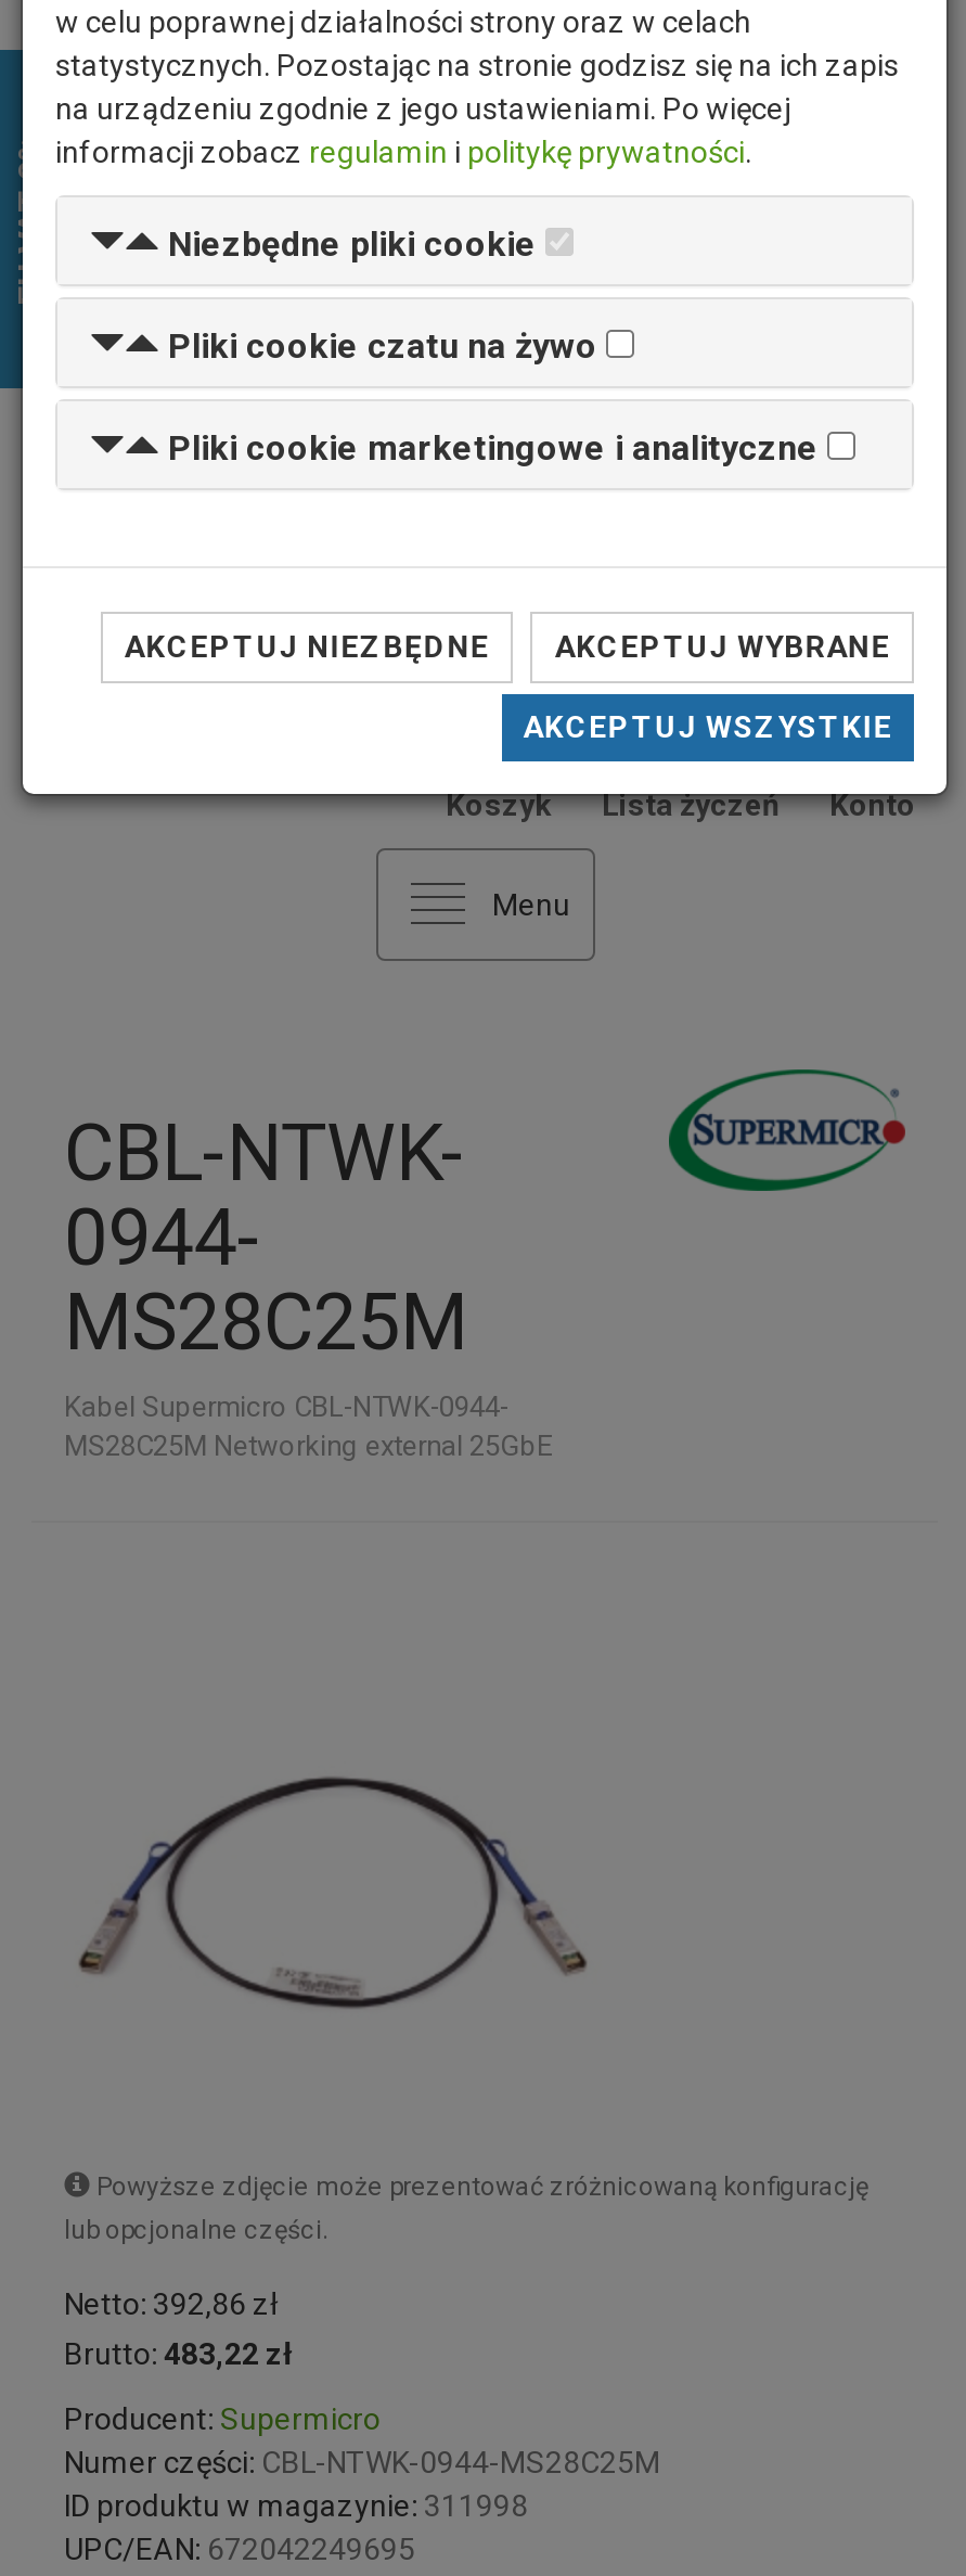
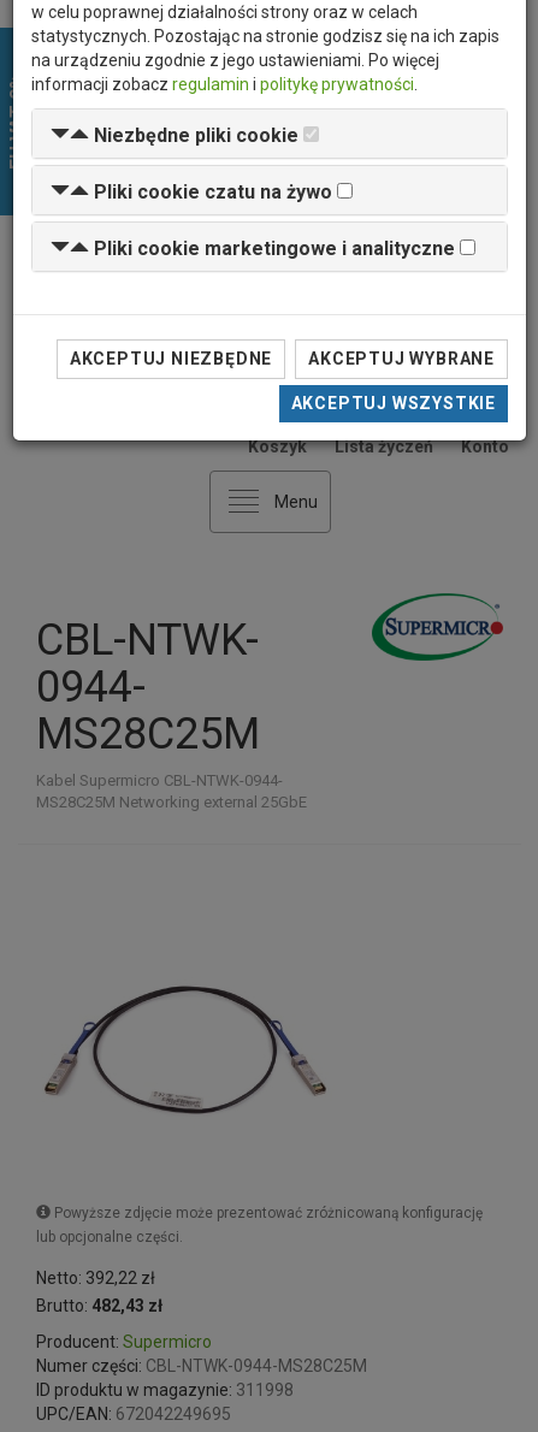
[64,2286,279,2321] Netto: 392,86 zł -> [36,1268,155,1288] Netto: 392,22 zł
[64,2336,292,2371] Brutto: 483,22 zł -> [36,1296,162,1315] Brutto: 482,43 zł

